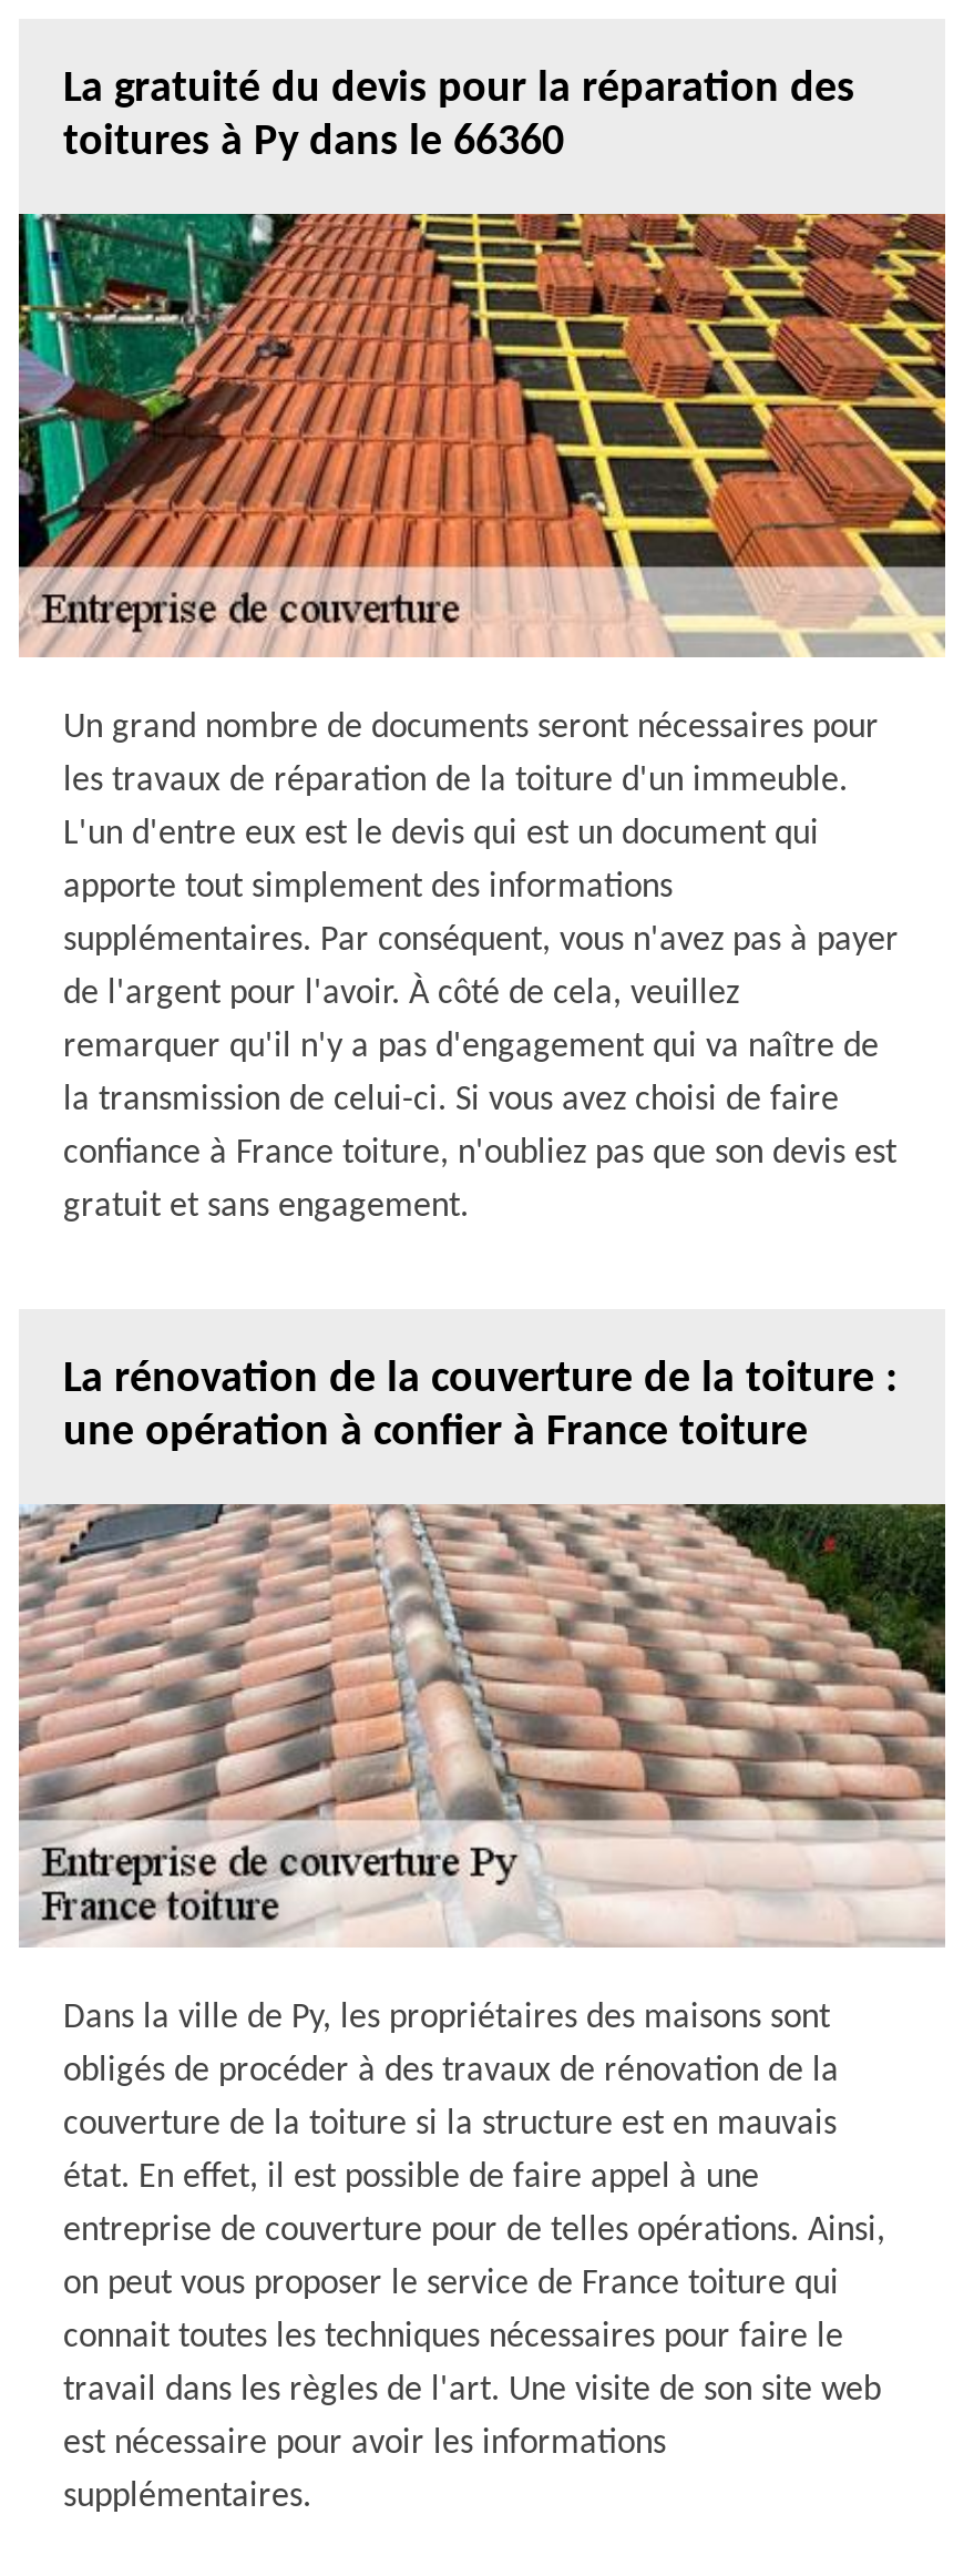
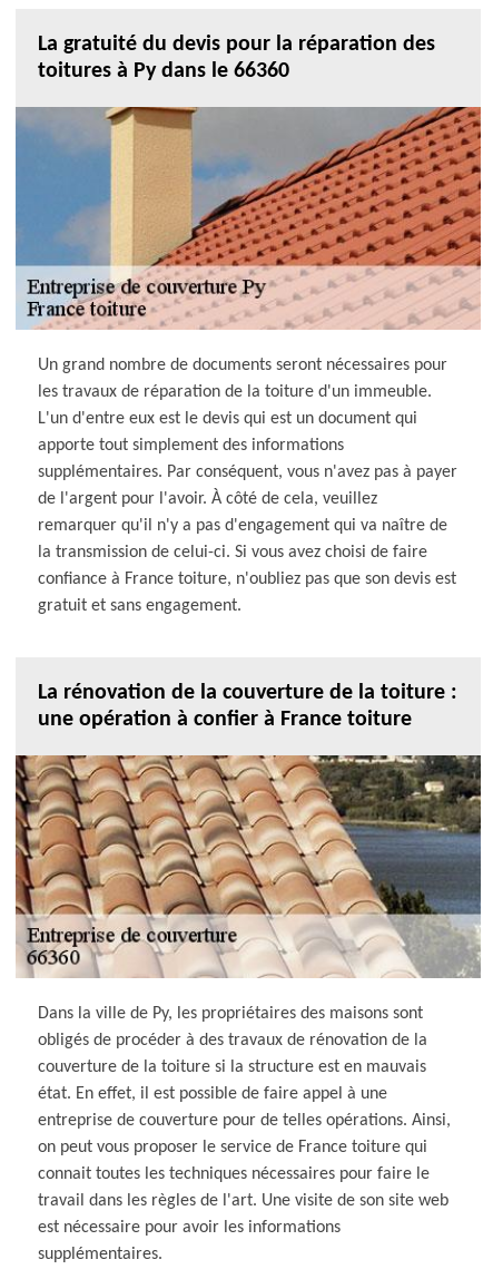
[17,212,947,657] [image] -> [14,106,482,330] [image]
[19,1502,947,1945] [image] -> [14,754,482,978] [image]

